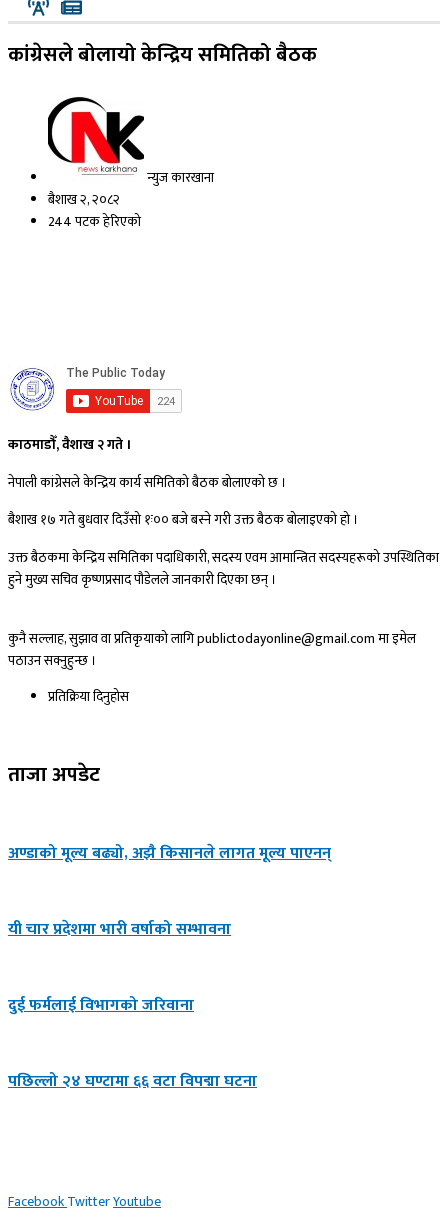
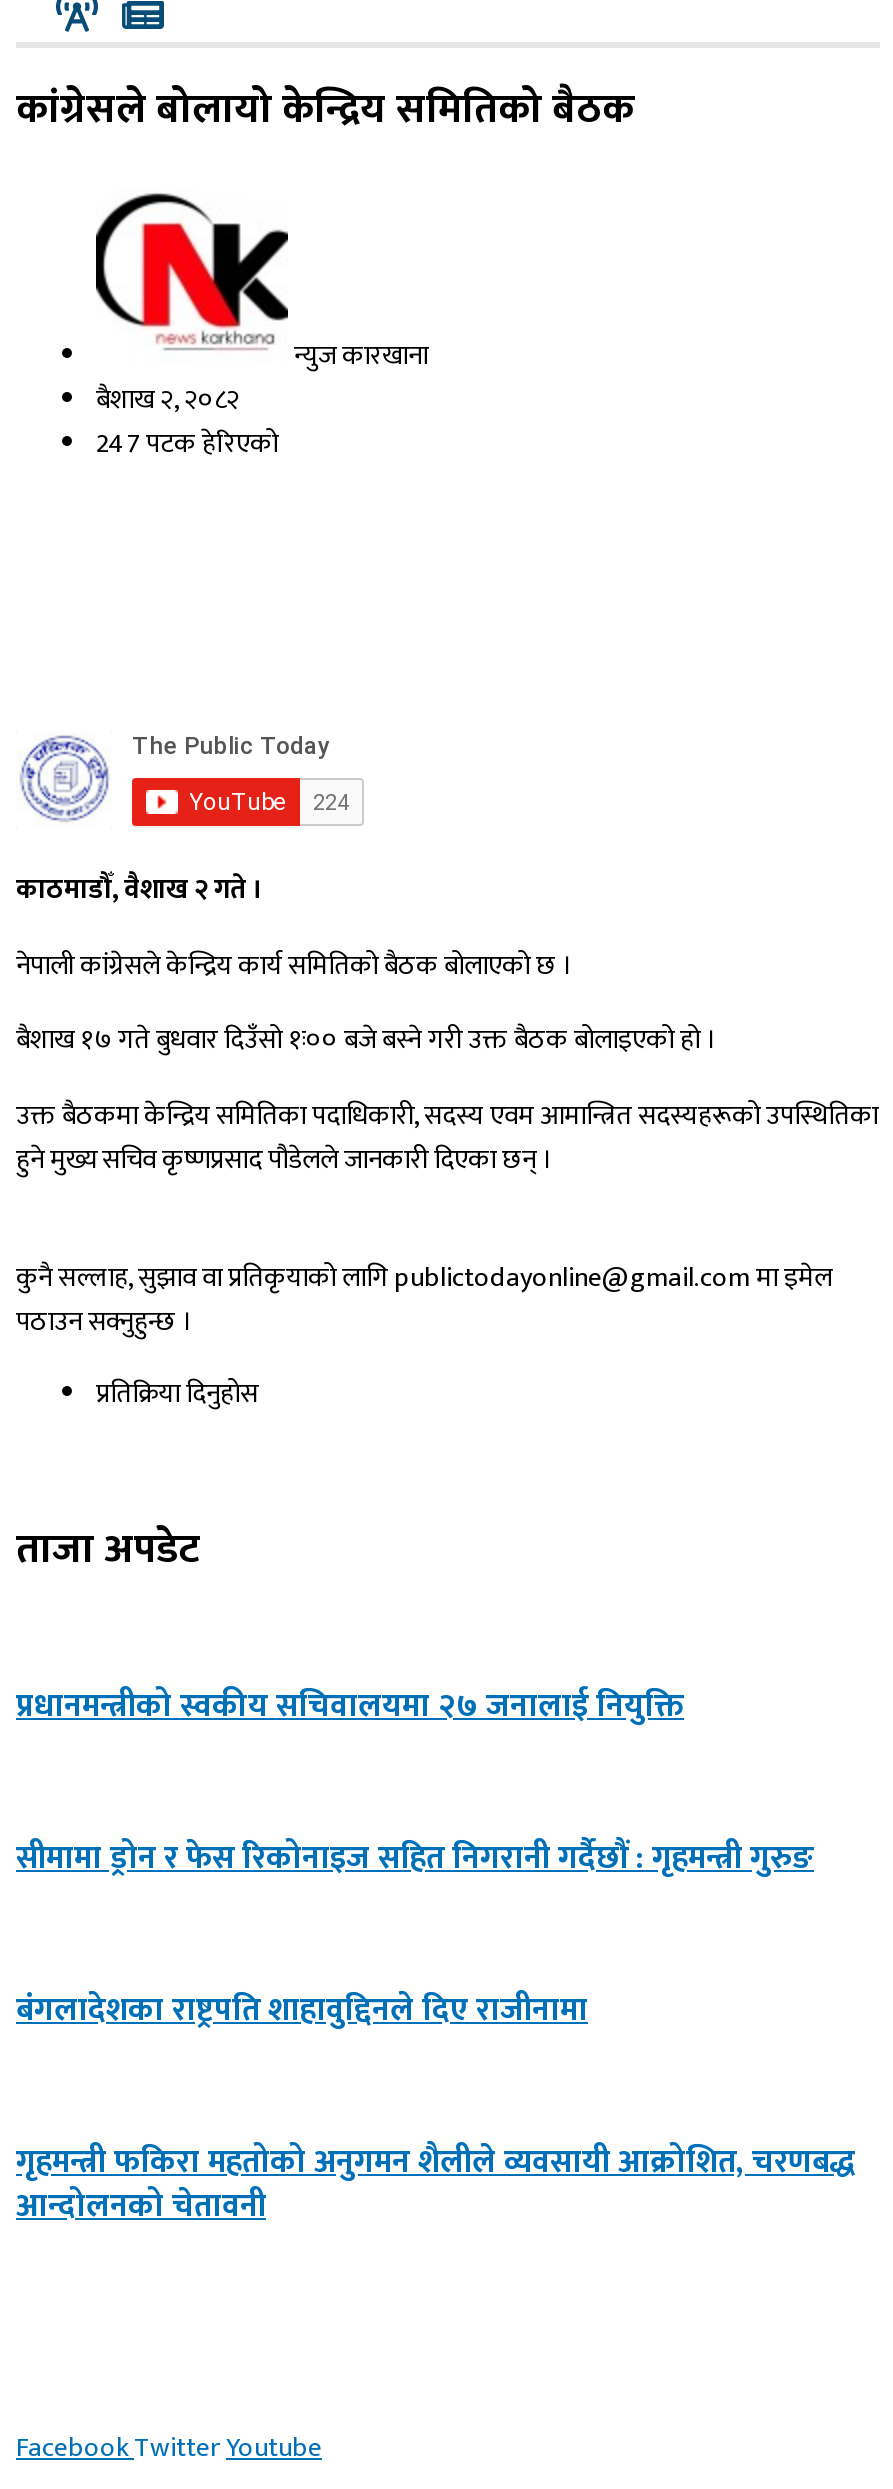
[48,211,141,233] 244 पटक हेरिएको -> [96,423,278,467] 247 पटक हेरिएको
[8,840,331,867] अण्डाको मूल्य बढ्यो, अझै किसानले लागत मूल्य पाएनन् -> [16,1679,684,1733] प्रधानमन्त्रीको स्वकीय सचिवालयमा २७ जनालाई नियुक्ति
[8,916,231,943] यी चार प्रदेशमा भारी वर्षाको सम्भावना -> [16,1831,814,1885] सीमामा ड्रोन र फेस रिकोनाइज सहित निगरानी गर्दैछौं : गृहमन्त्री गुरुङ
[8,992,194,1019] दुई फर्मलाई विभागको जरिवाना -> [16,1983,588,2037] बंगलादेशका राष्ट्रपति शाहावुद्दिनले दिए राजीनामा
[8,1068,257,1095] पछिल्लो २४ घण्टामा ६६ वटा विपद्मा घटना -> [16,2135,856,2233] गृहमन्त्री फकिरा महतोको अनुगमन शैलीले व्यवसायी आक्रोशित, चरणबद्ध | आन्दोलनको चेतावनी

